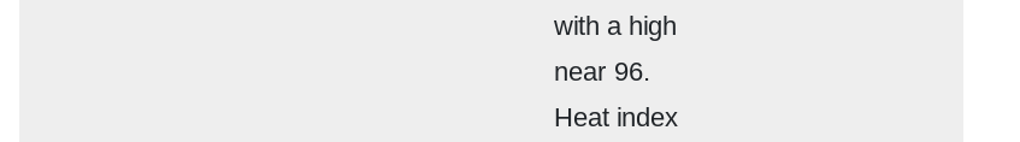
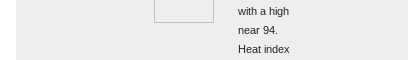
[554,57,650,85] near 96. -> [238,24,278,36] near 94.

